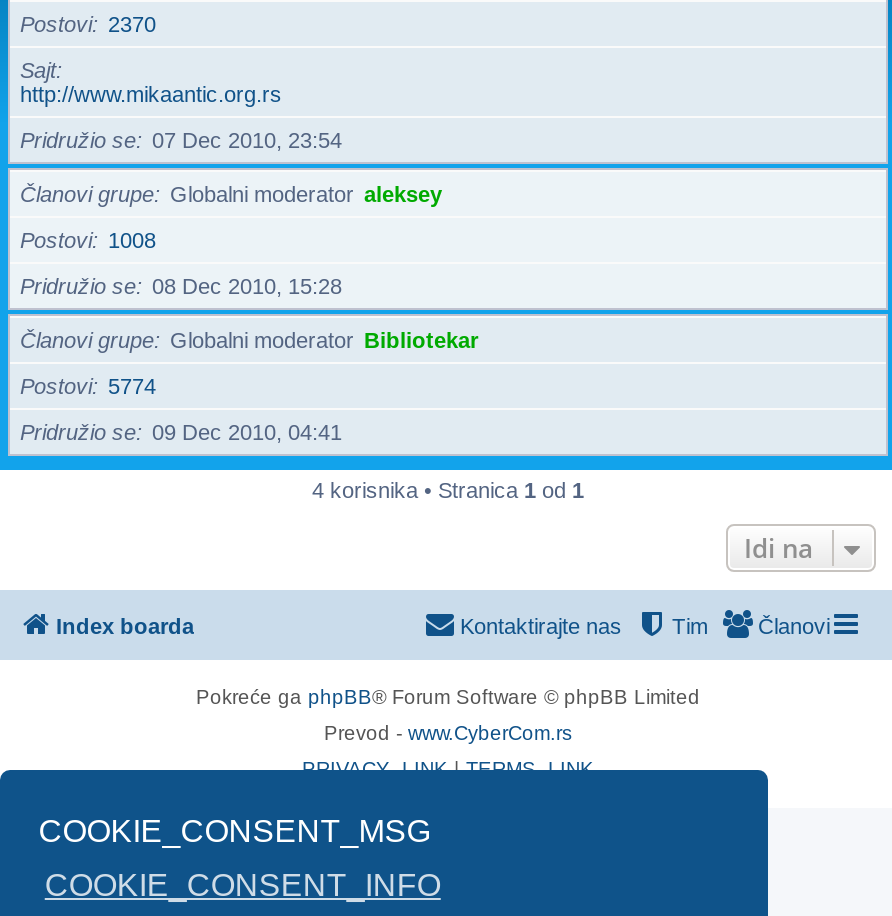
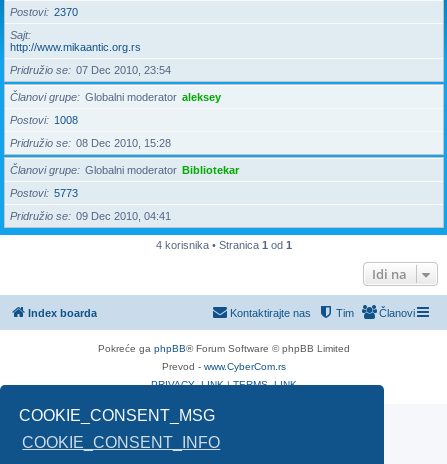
[20,374,156,398] Postovi 5774 -> [10,187,78,199] Postovi 5773

